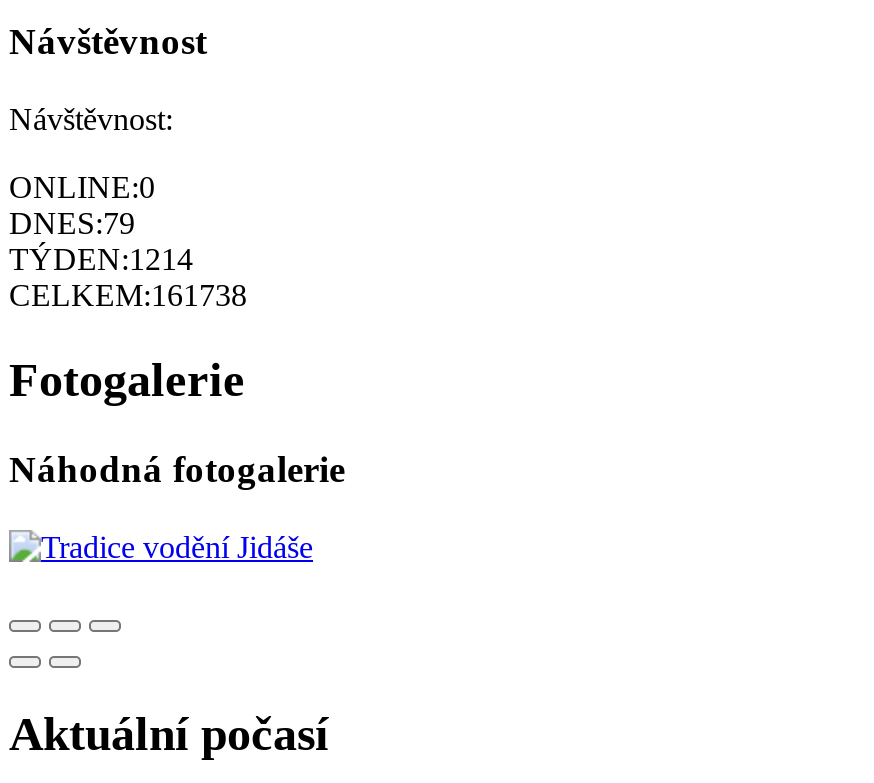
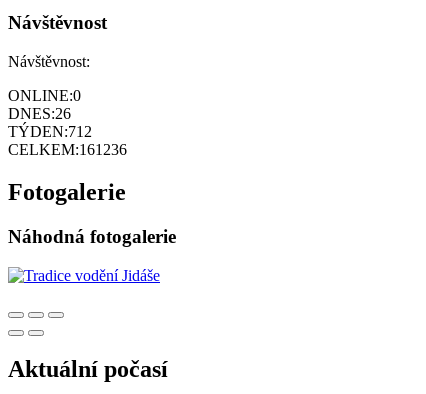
[9,206,135,240] DNES:79 -> [8,105,71,122] DNES:26
[9,242,193,276] TÝDEN:1214 -> [8,123,92,140] TÝDEN:712
[9,278,247,312] CELKEM:161738 -> [8,141,127,158] CELKEM:161236

